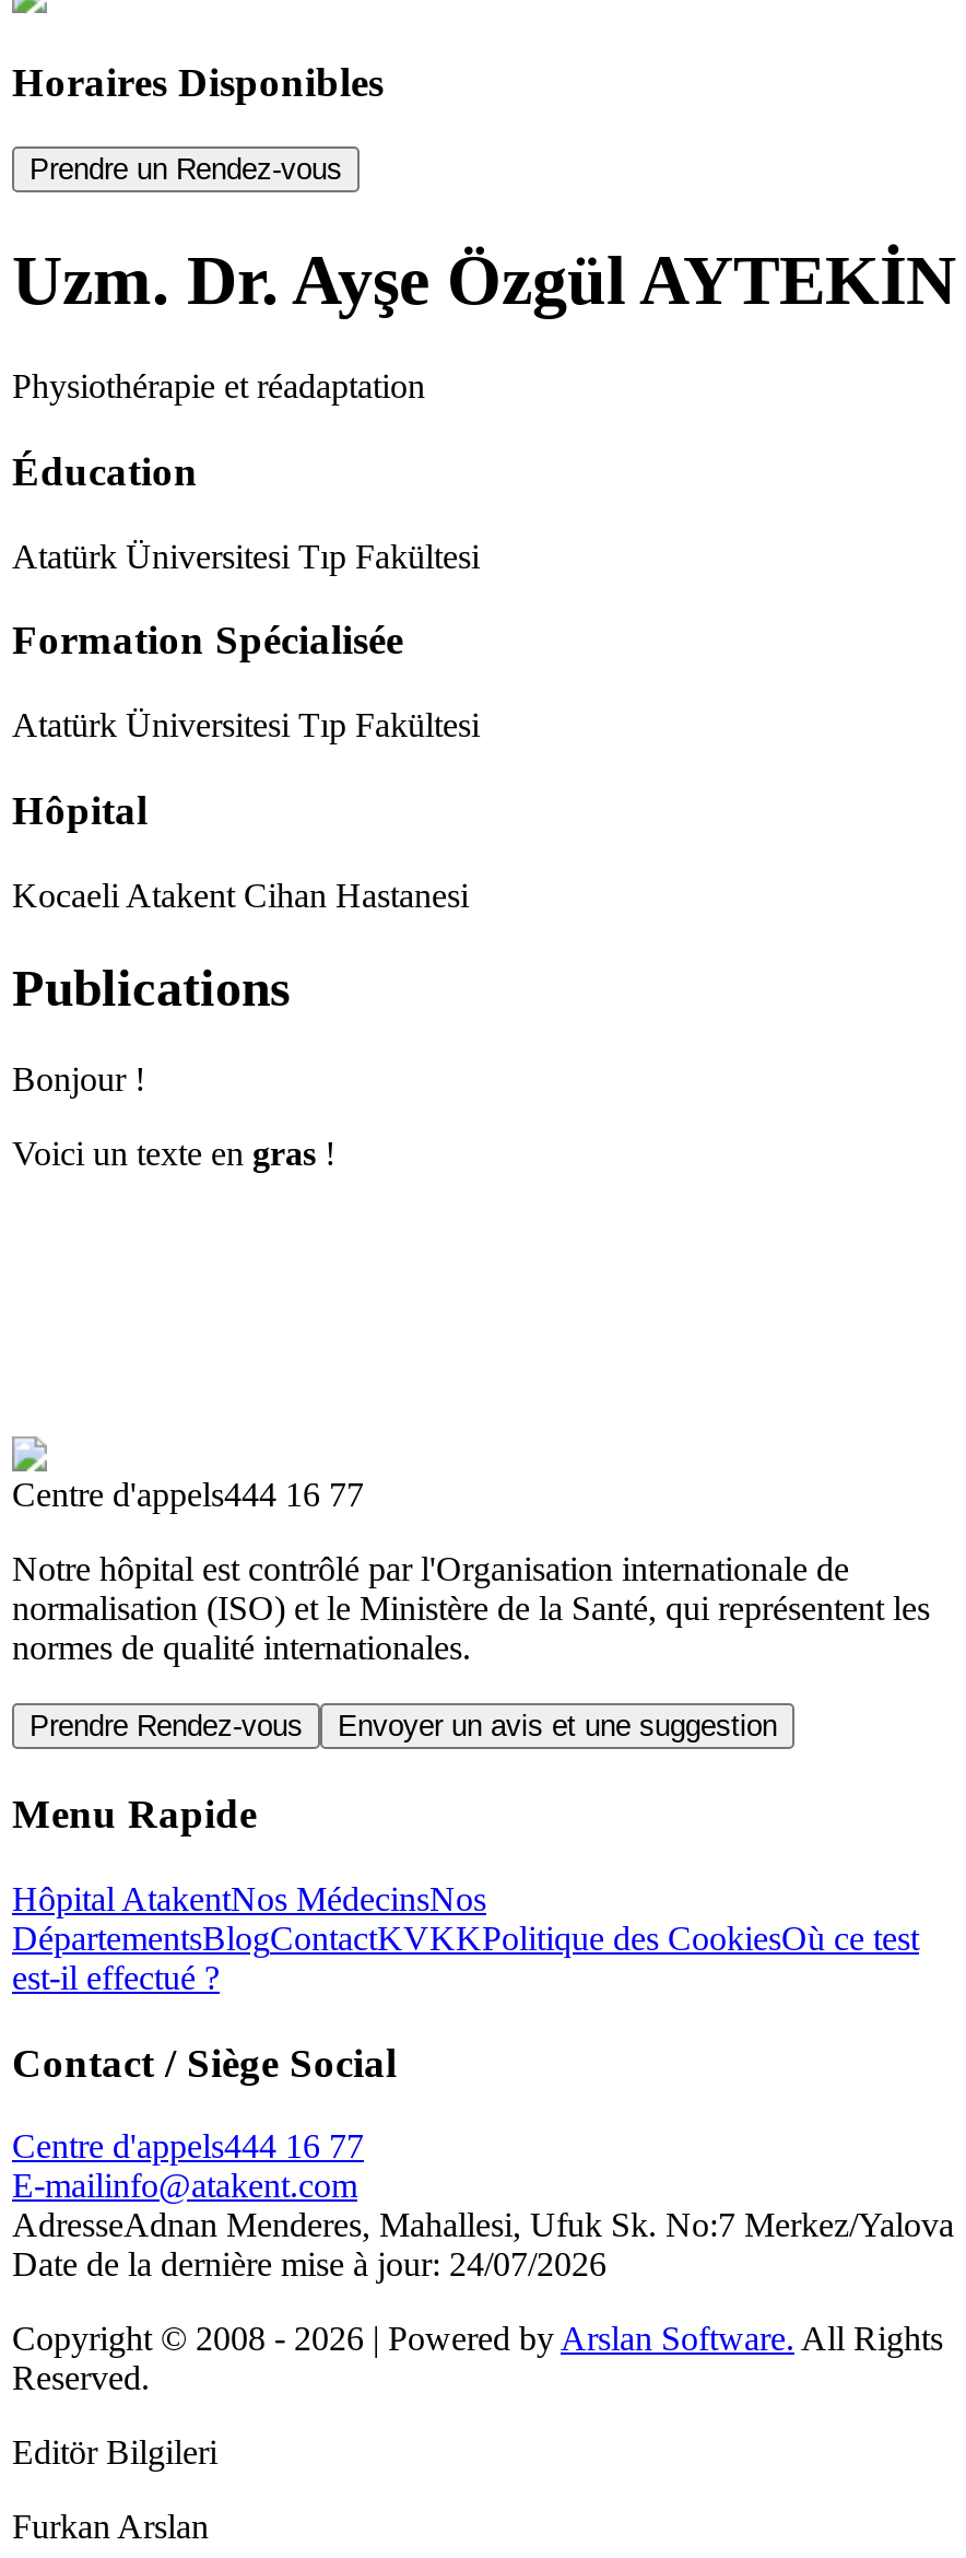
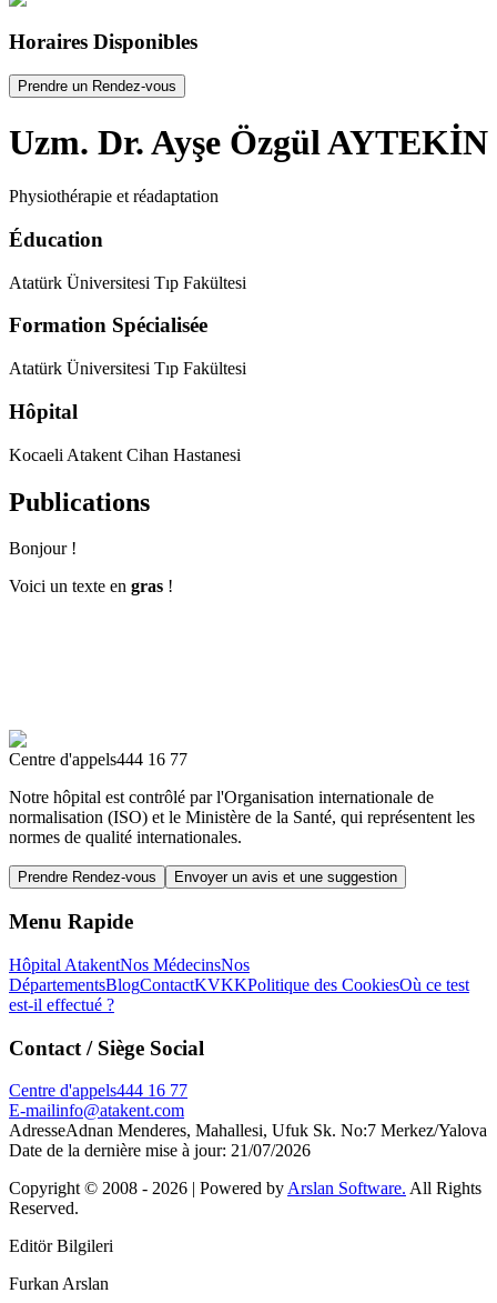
[12,2246,606,2283] Date de la dernière mise à jour: 24/07/2026 -> [9,1141,311,1160] Date de la dernière mise à jour: 21/07/2026

